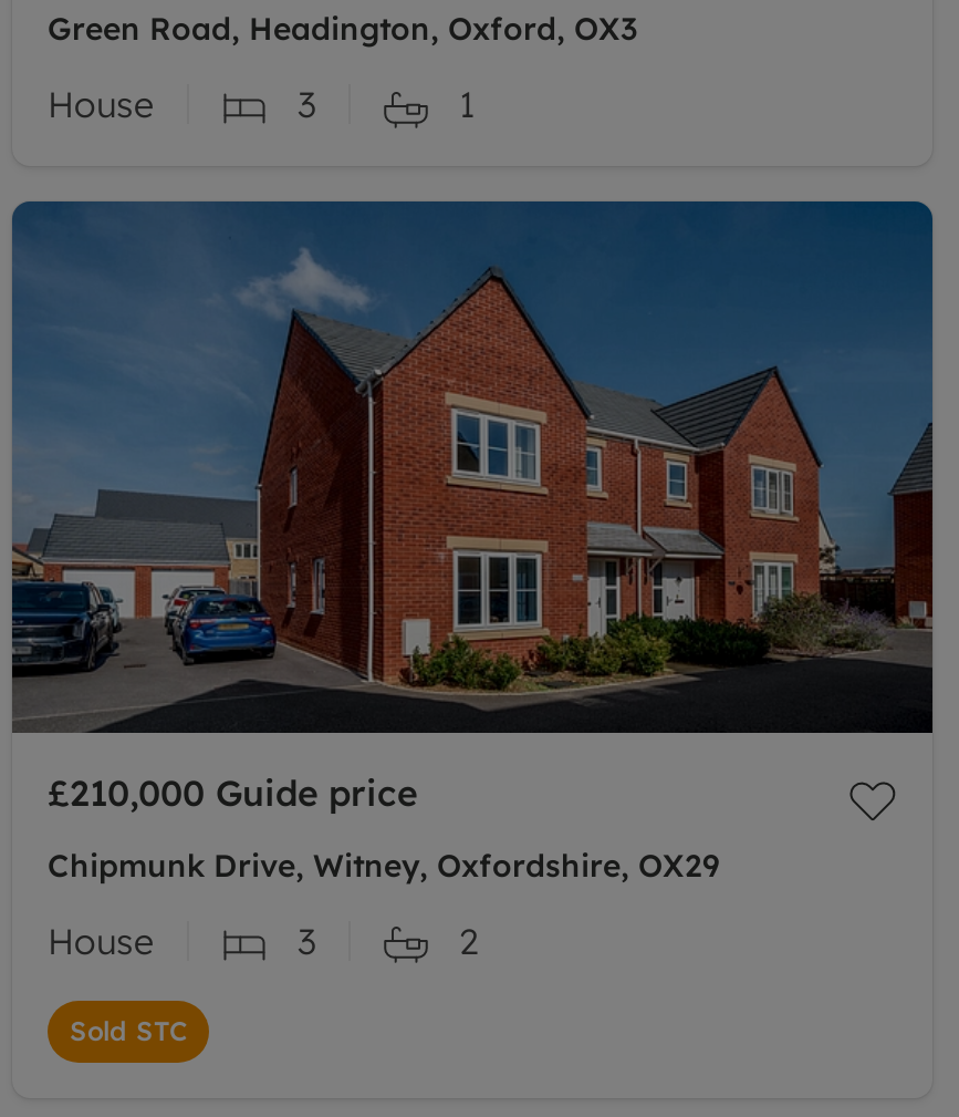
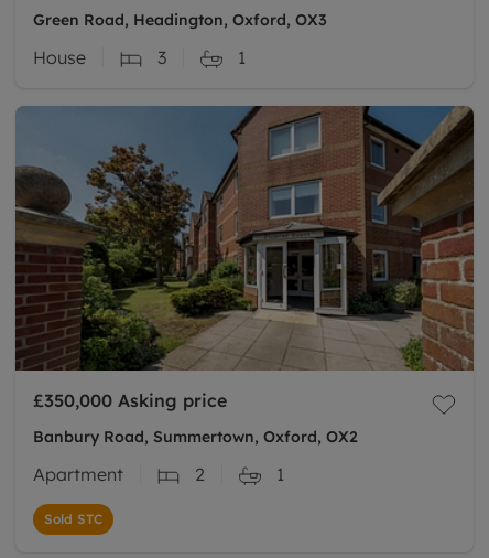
[10,199,935,815] [image] | £210,000 Guide price -> [14,105,475,411] [image] | £350,000 Asking price
[48,845,720,885] Chipmunk Drive, Witney, Oxfordshire, OX29 -> [33,427,358,446] Banbury Road, Summertown, Oxford, OX2
[48,918,315,963] House | 3 -> [33,463,123,485] Apartment
none -> [276,463,284,485] 1

